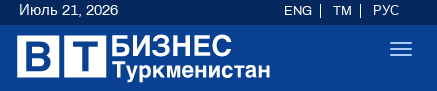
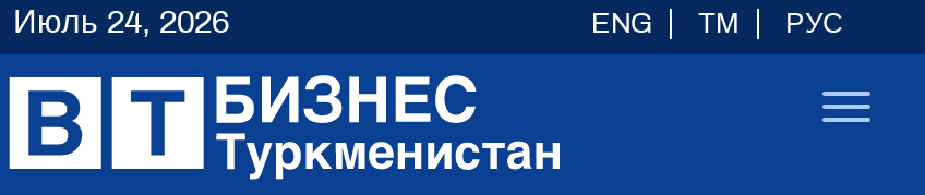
[19,2,118,18] Июль 21, 2026 -> [13,4,229,39] Июль 24, 2026

